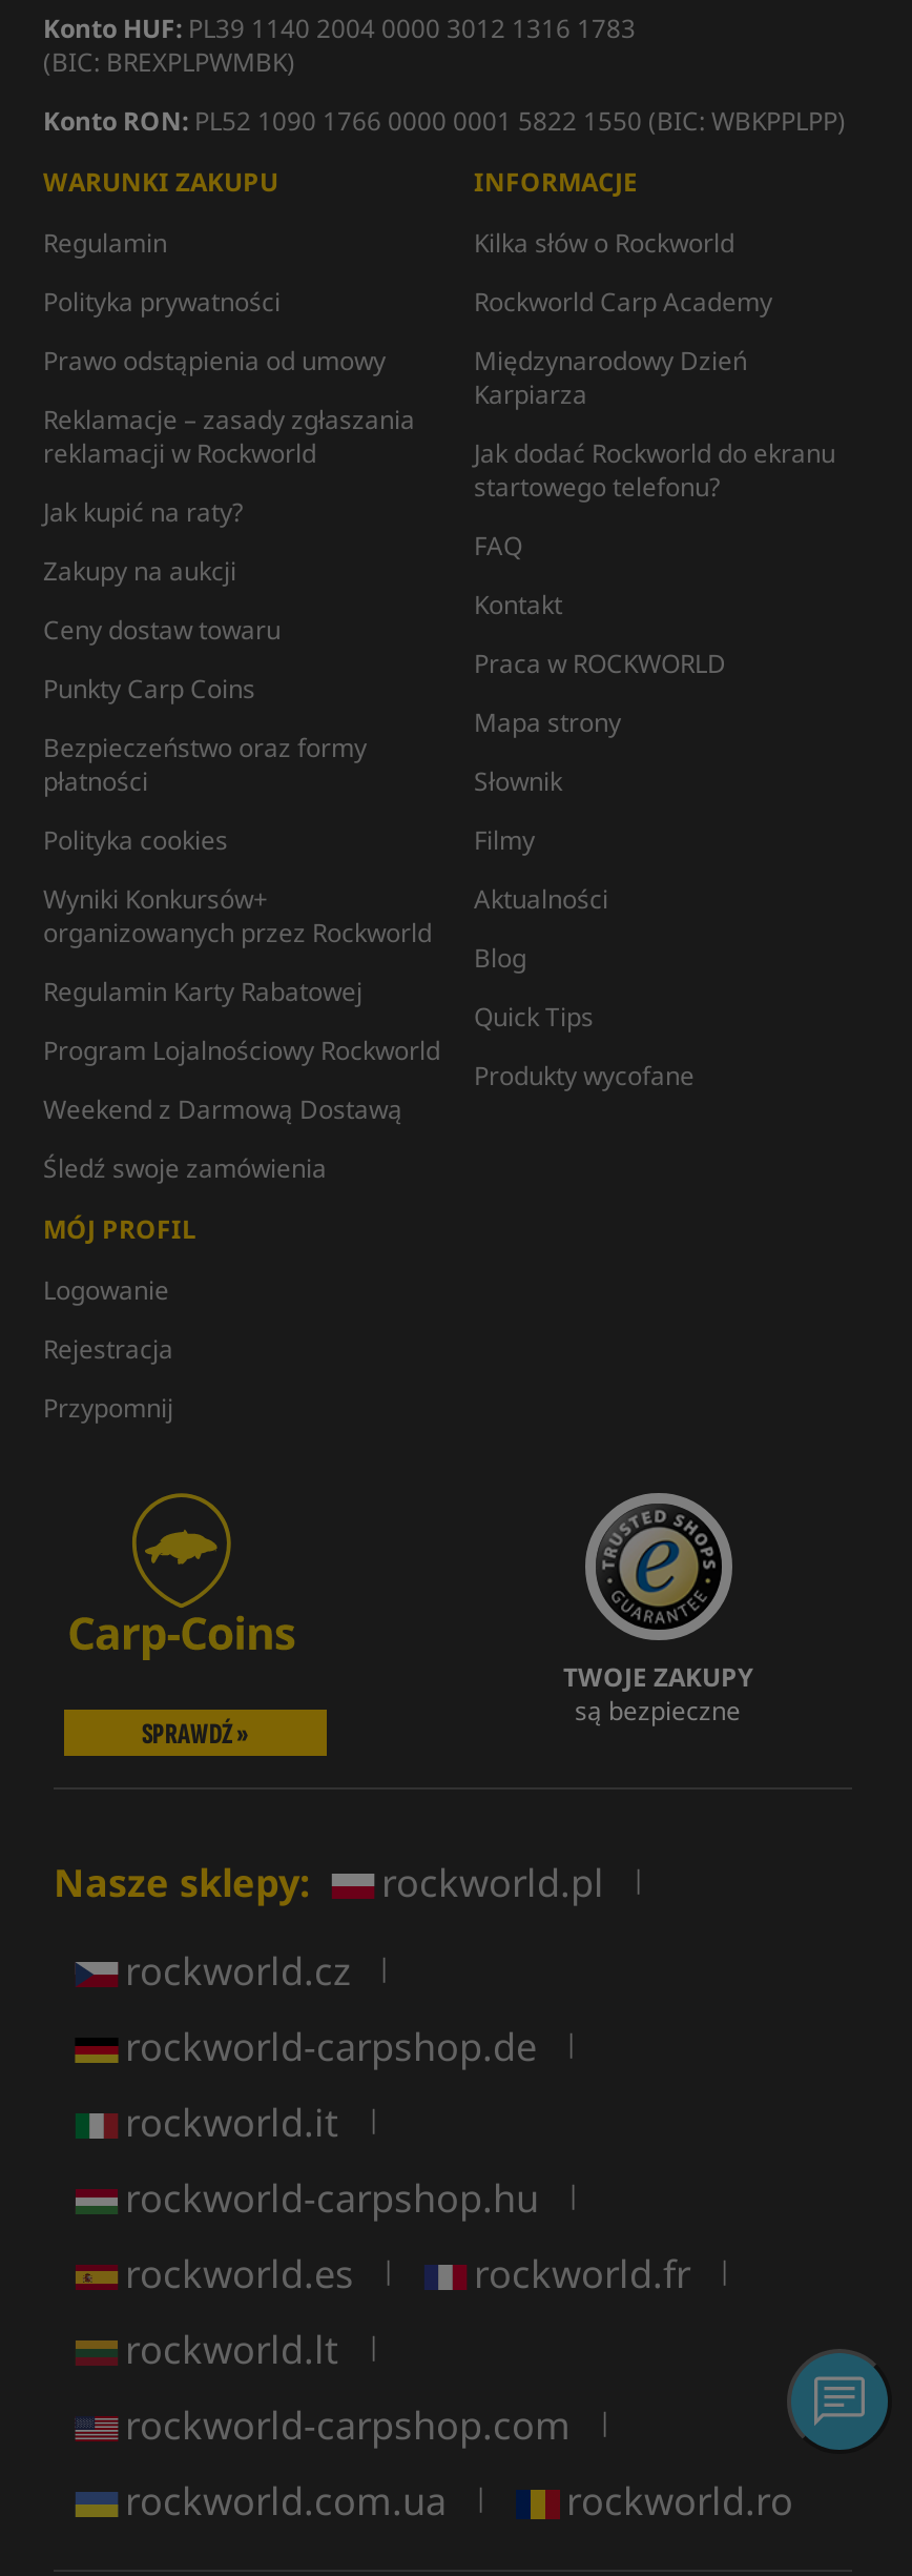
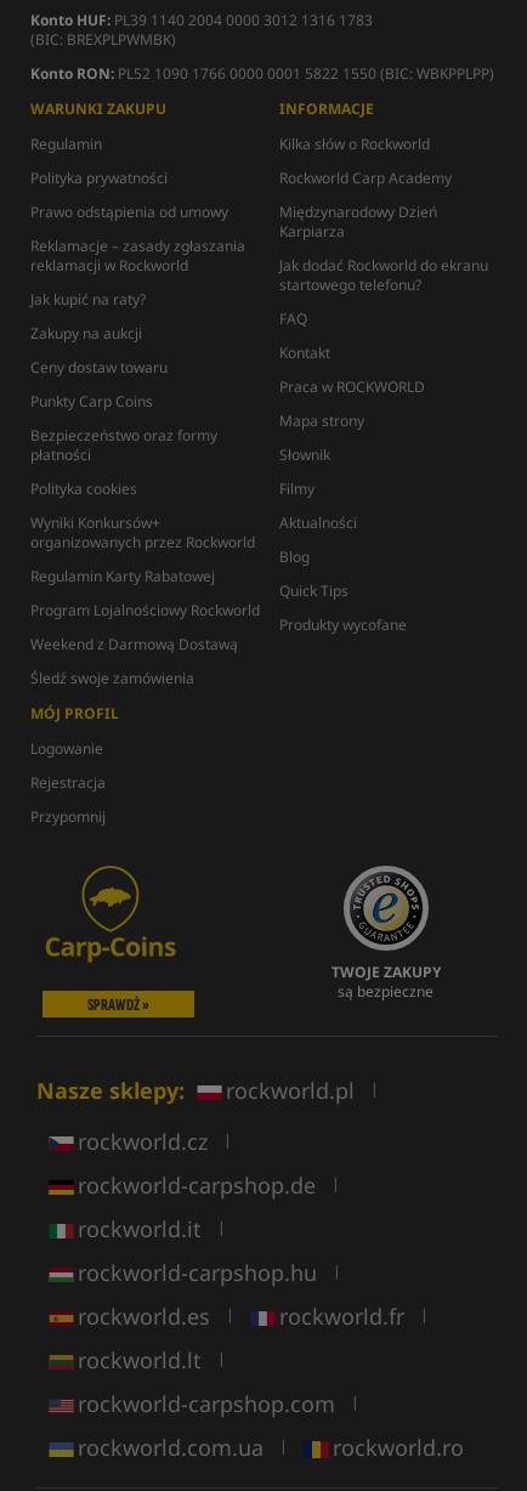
[787,2349,890,2452] [image] -> none

